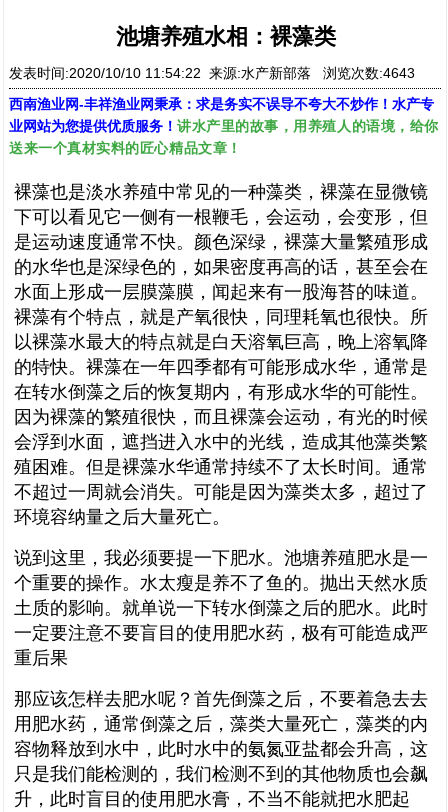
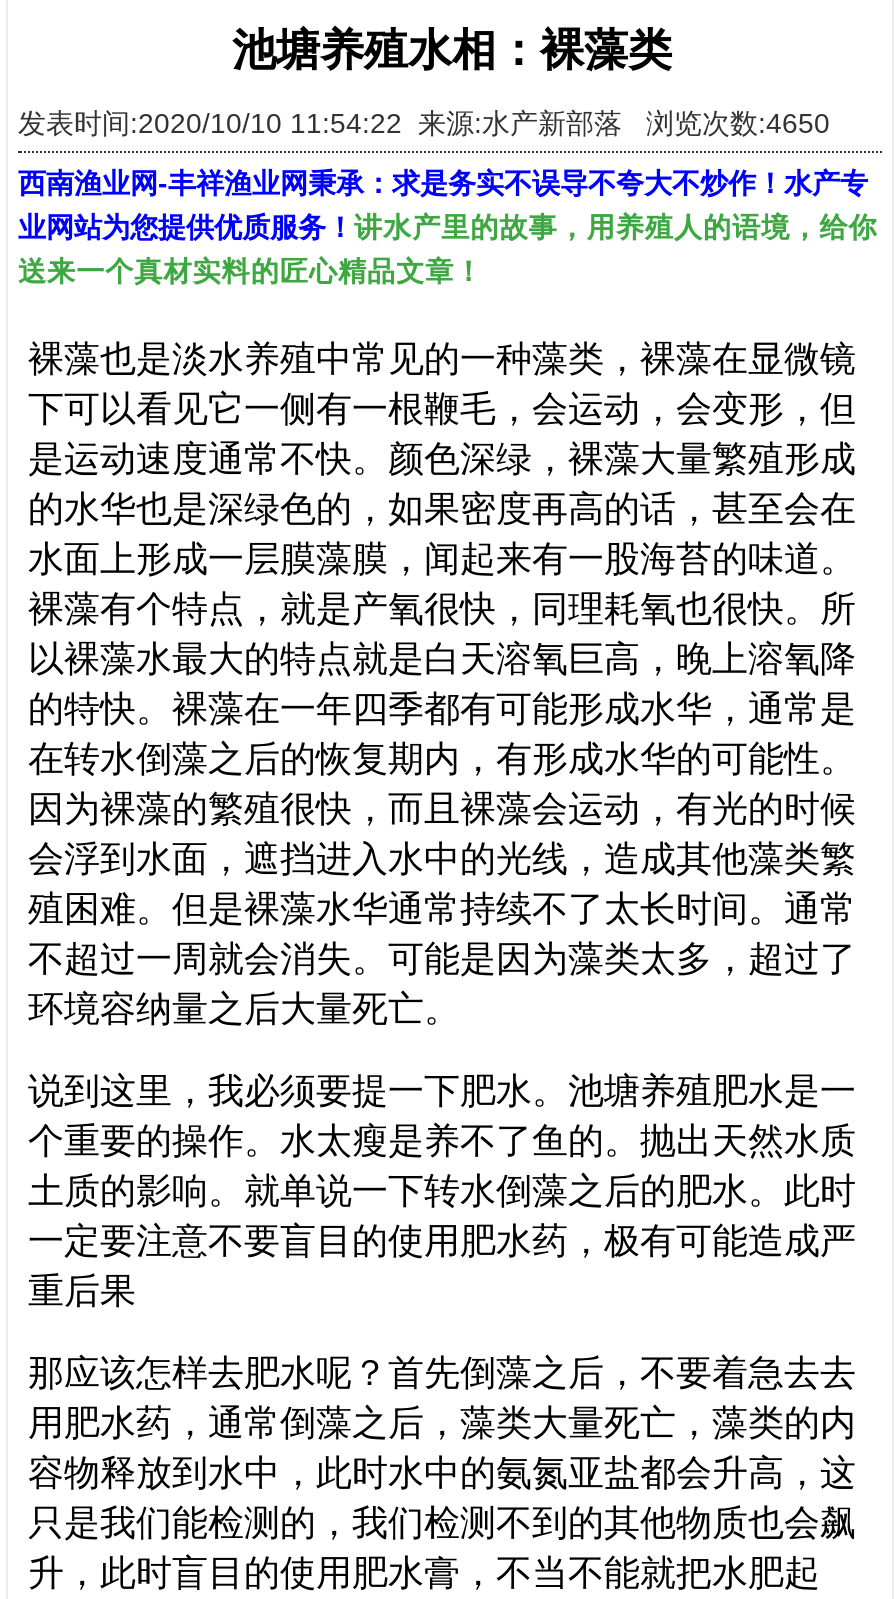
[9,65,423,81] 发表时间:2020/10/10 11:54:22 来源:水产新部落 浏览次数:4643 -> [18,107,846,139] 发表时间:2020/10/10 11:54:22 来源:水产新部落 浏览次数:4650

